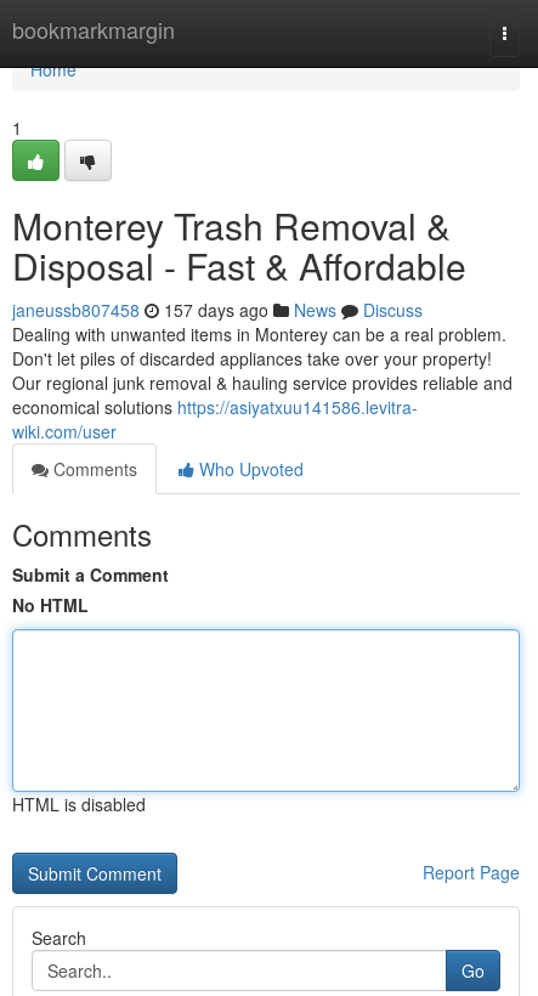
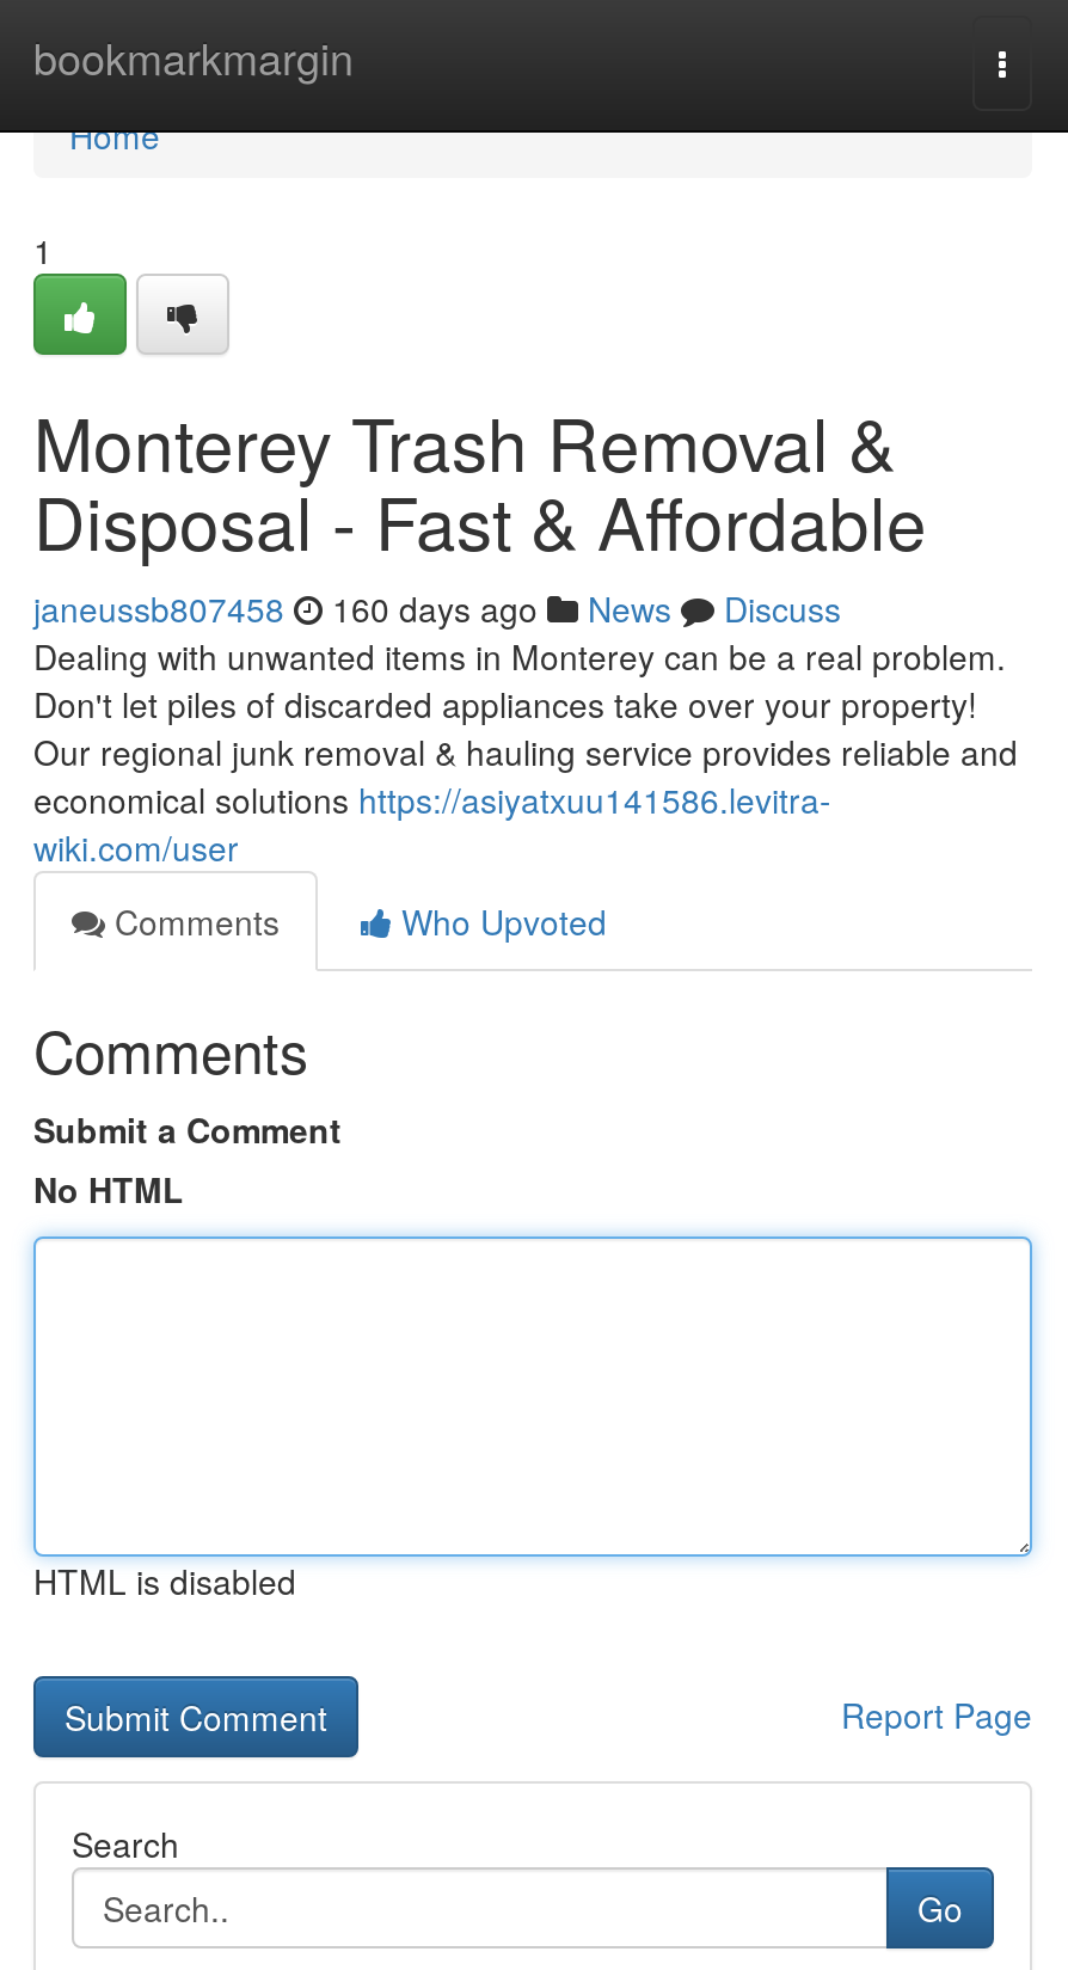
[12,298,423,322] janeussb807458 157 days ago News Discuss -> [33,584,841,632] janeussb807458 160 days ago News Discuss

